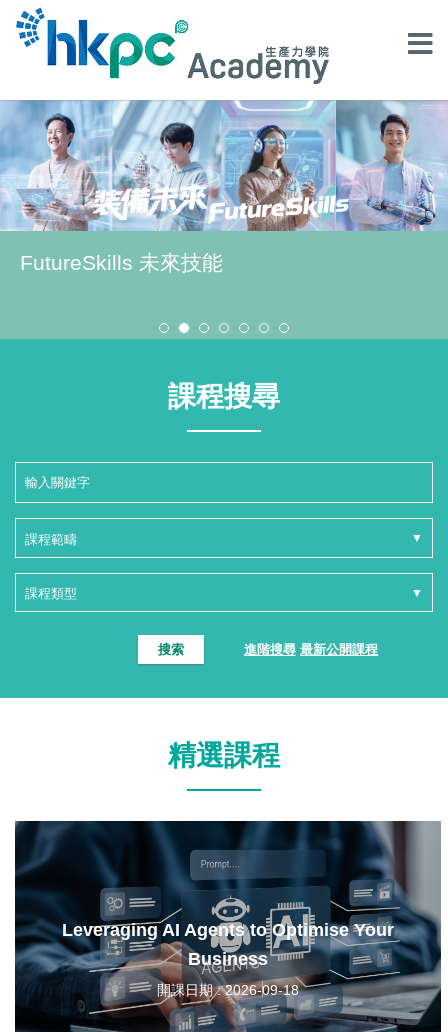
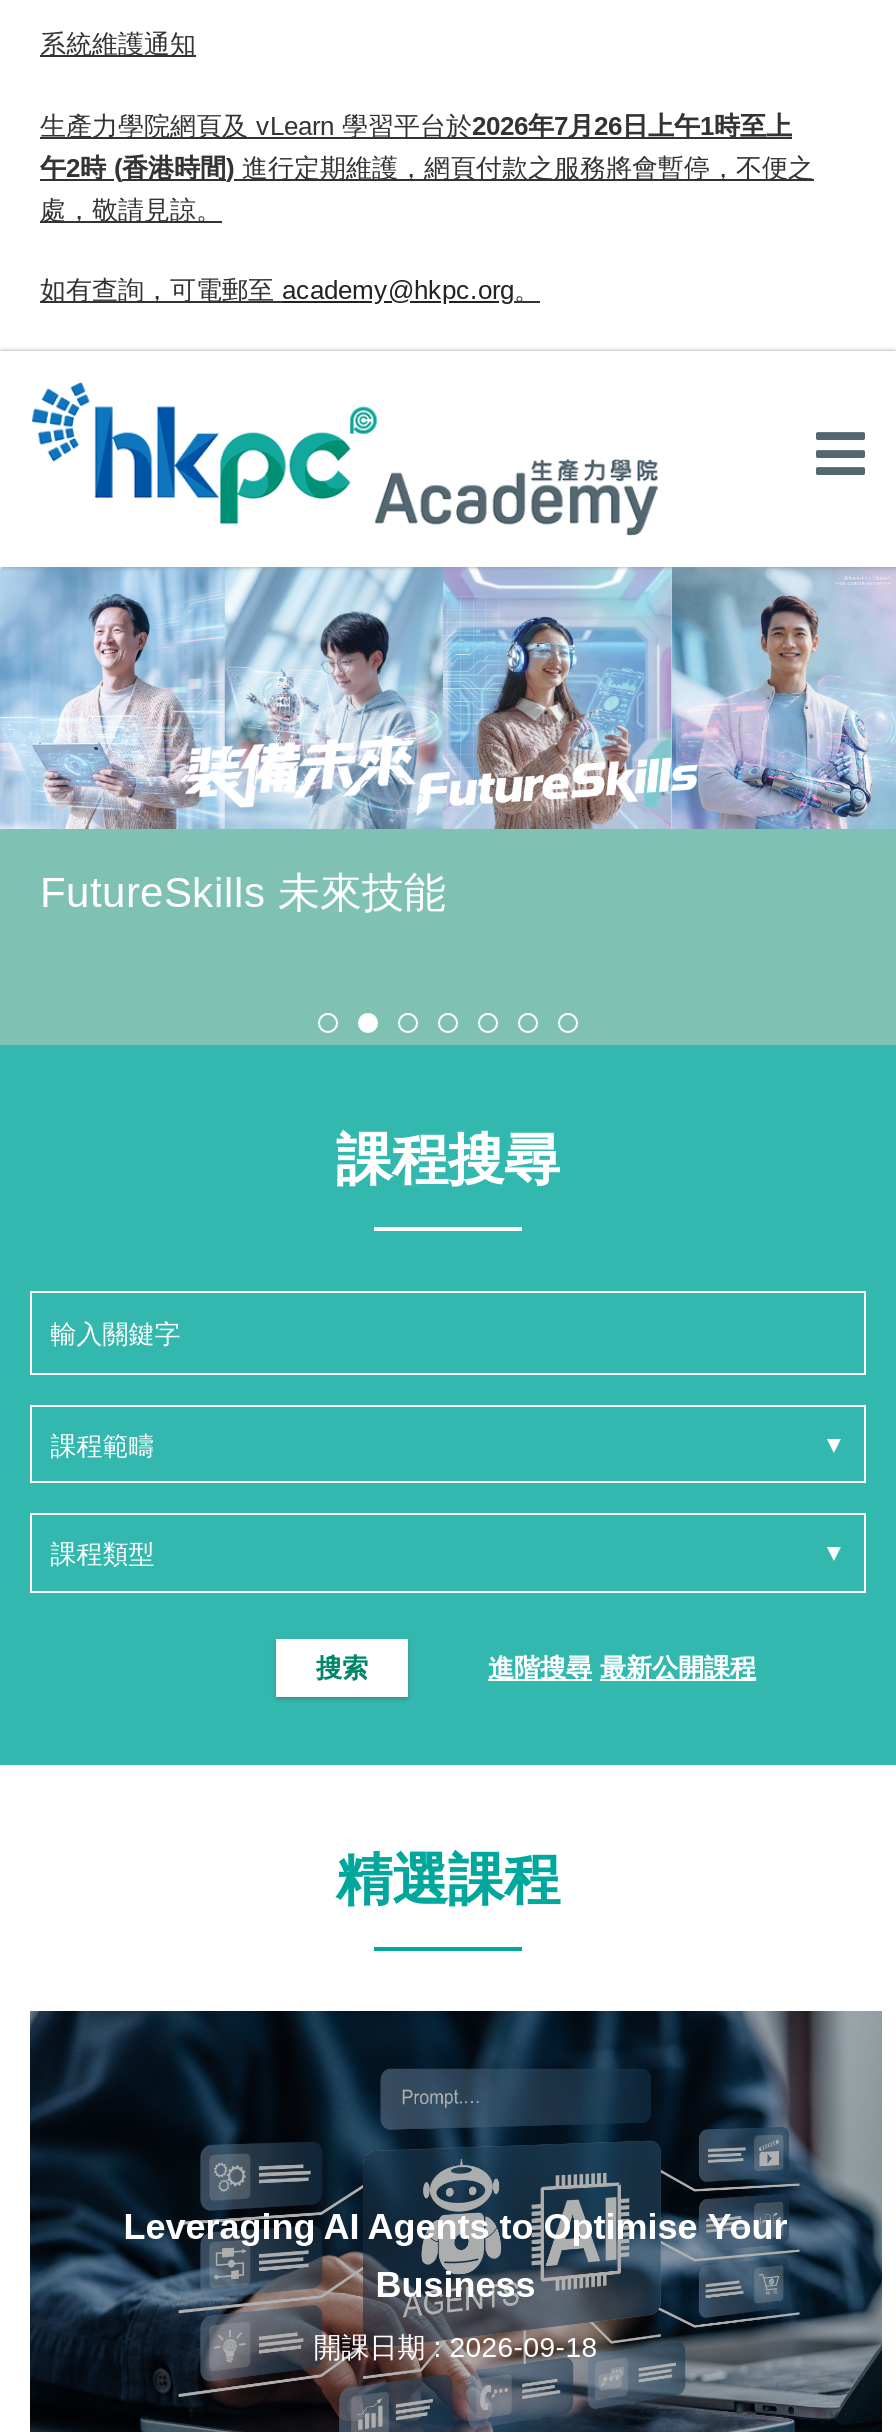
none -> [40,29,814,306] 系統維護通知 | 生產力學院網頁及vLearn學習平台於2026年7月26日上午1時至上 | 午2時(香港時間)進行定期維護，網頁付款之服務將會暫停，不便之 | 處，敬請見諒。 | 如有查詢，可電郵至academy@hkpc.org。

